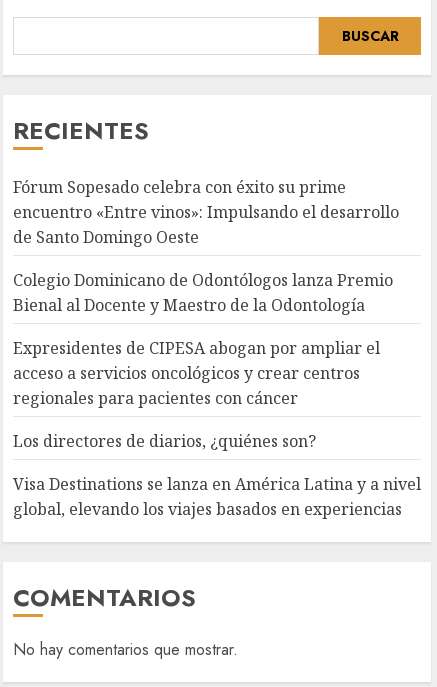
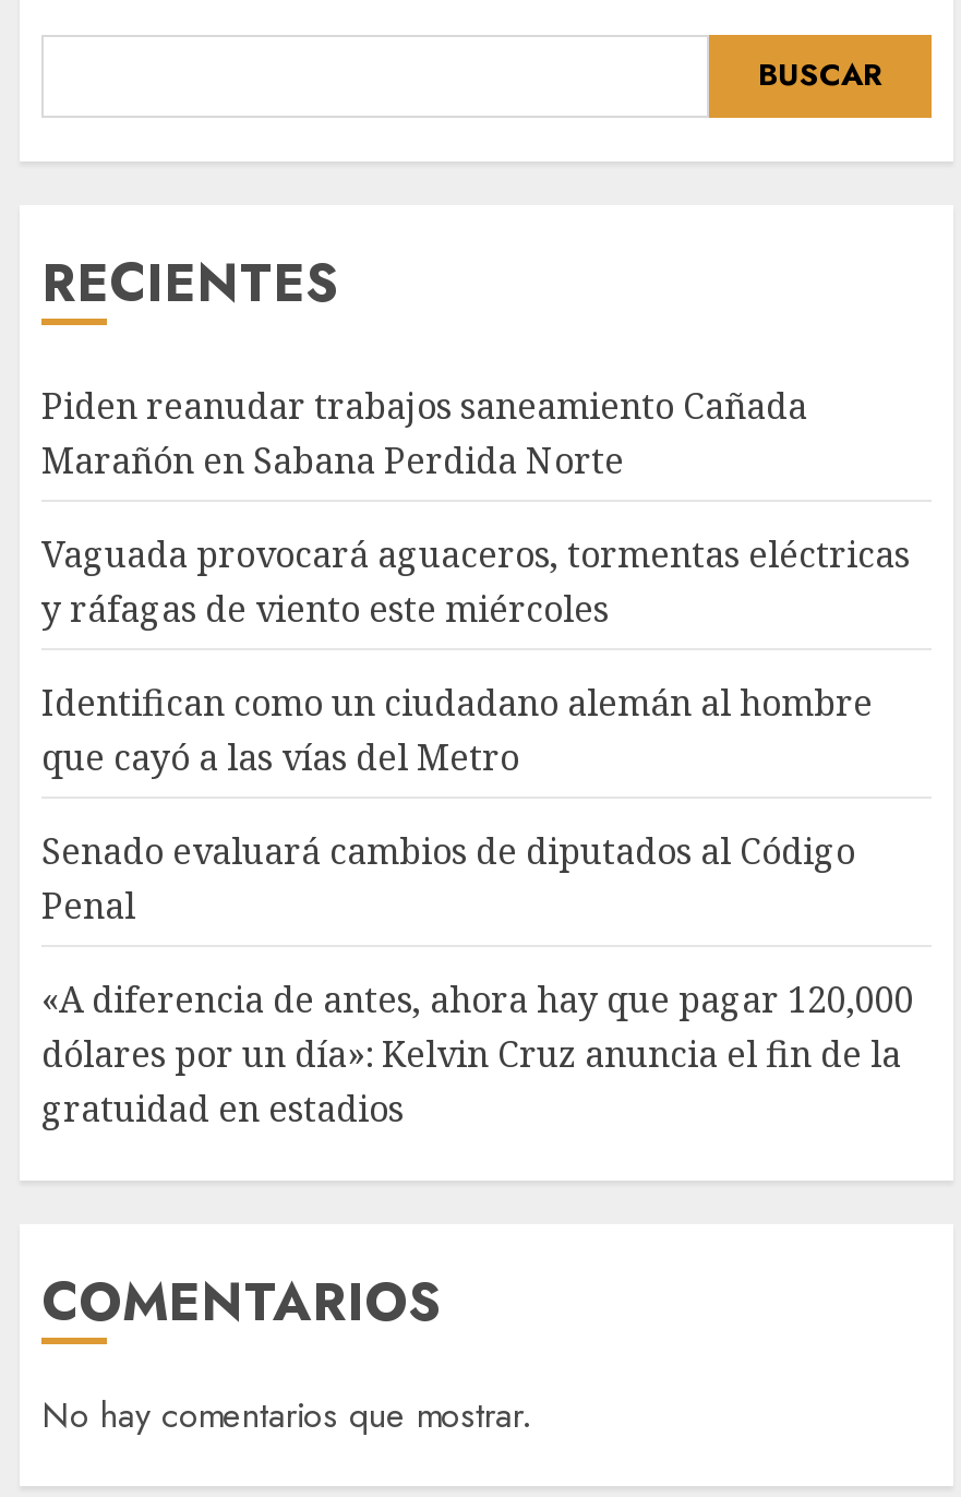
[13,176,399,248] Fórum Sopesado celebra con éxito su prime | encuentro «Entre vinos»: Impulsando el desarrollo | de Santo Domingo Oeste -> [41,381,807,483] Piden reanudar trabajos saneamiento Cañada | Marañón en Sabana Perdida Norte
[13,269,393,316] Colegio Dominicano de Odontólogos lanza Premio | Bienal al Docente y Maestro de la Odontología -> [41,529,910,632] Vaguada provocará aguaceros, tormentas eléctricas | y ráfagas de viento este miércoles
[13,337,380,409] Expresidentes de CIPESA abogan por ampliar el | acceso a servicios oncológicos y crear centros | regionales para pacientes con cáncer -> [41,677,873,780] Identifican como un ciudadano alemán al hombre | que cayó a las vías del Metro
[13,430,316,452] Los directores de diarios, ¿quiénes son? -> [41,826,855,928] Senado evaluará cambios de diputados al Código | Penal
[13,473,421,520] Visa Destinations se lanza en América Latina y a nivel | global, elevando los viajes basados en experiencias -> [41,974,914,1131] «A diferencia de antes, ahora hay que pagar 120,000 | dólares por un día»: Kelvin Cruz anuncia el fin de la | gratuidad en estadios

